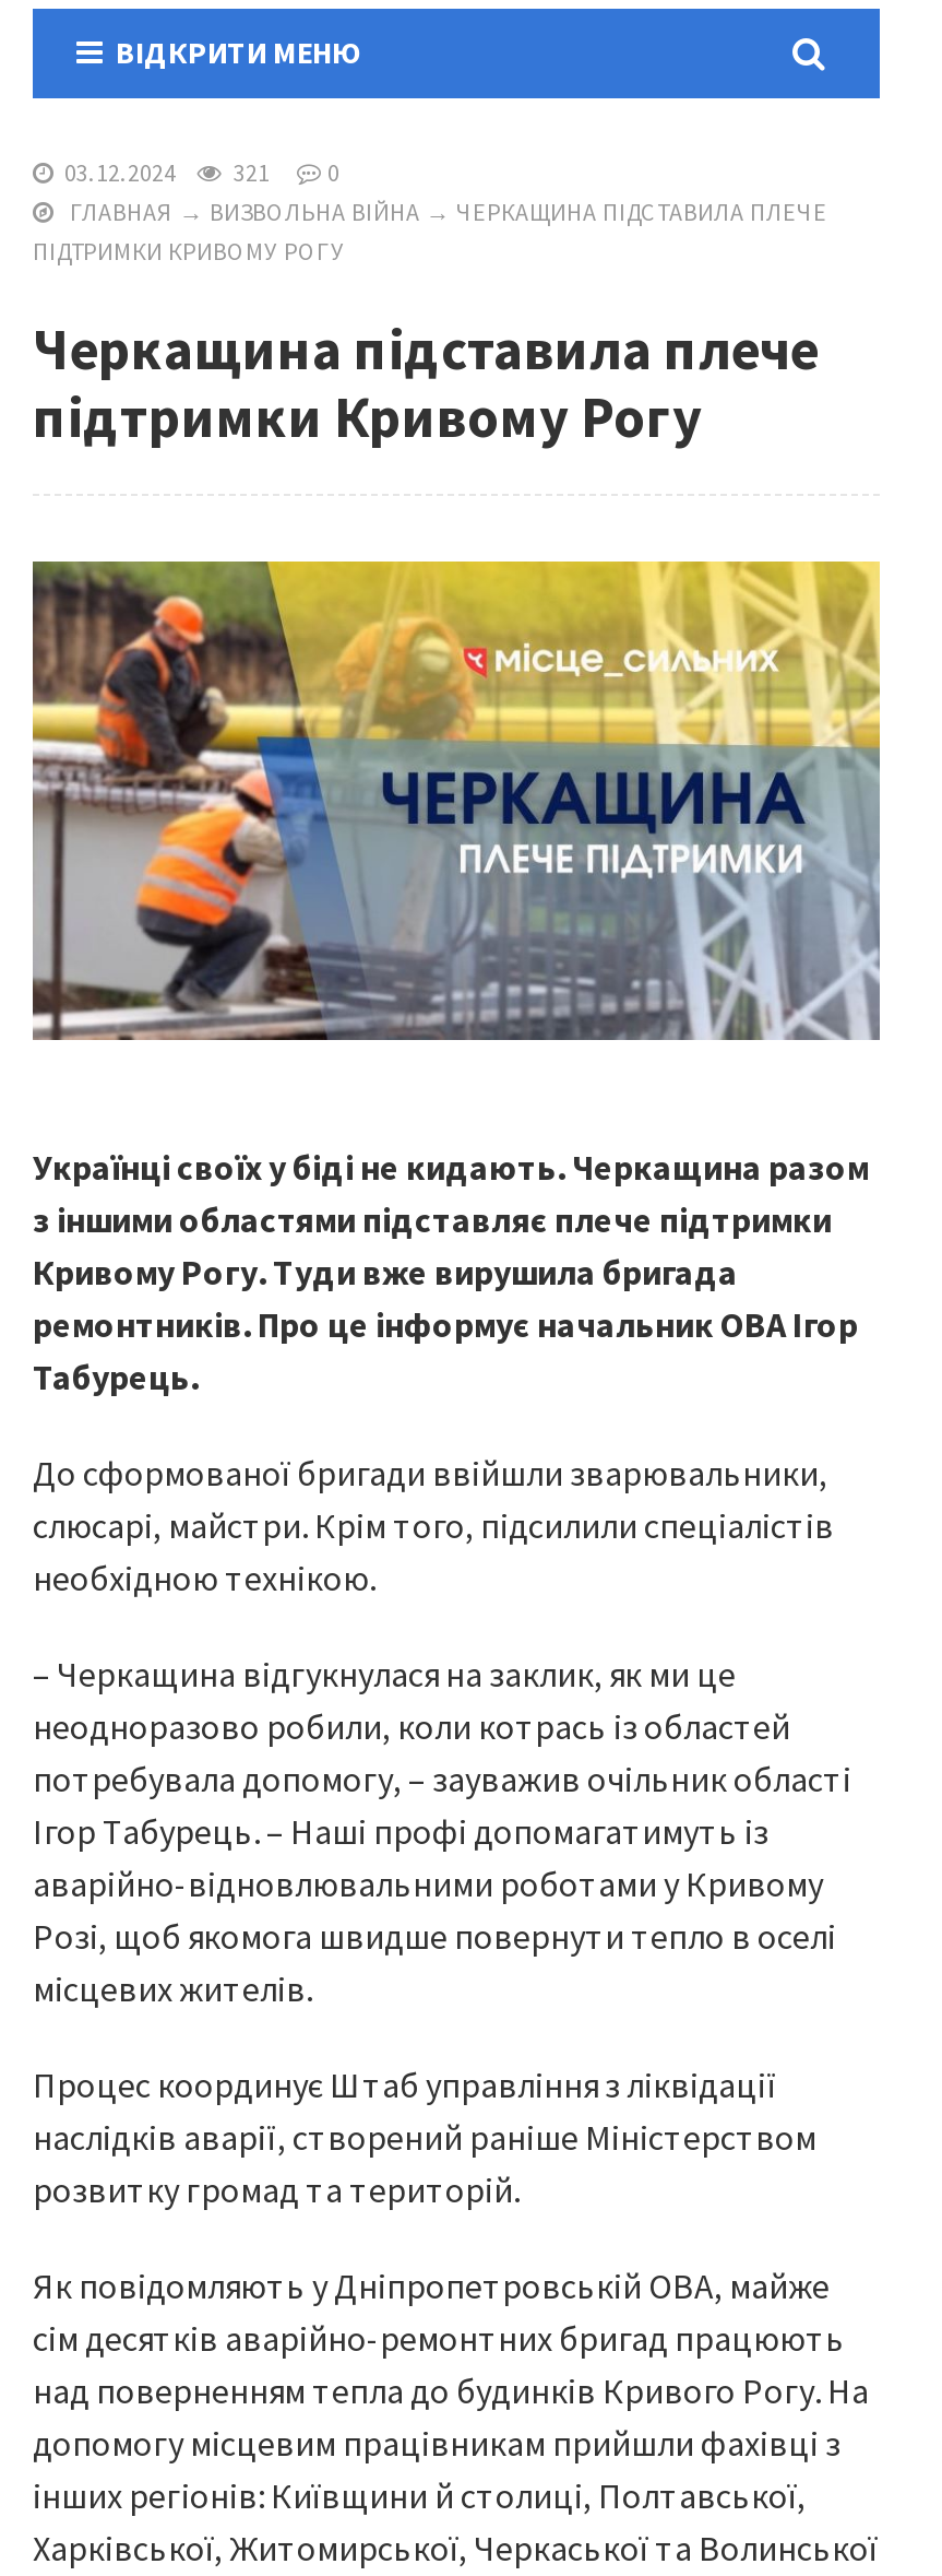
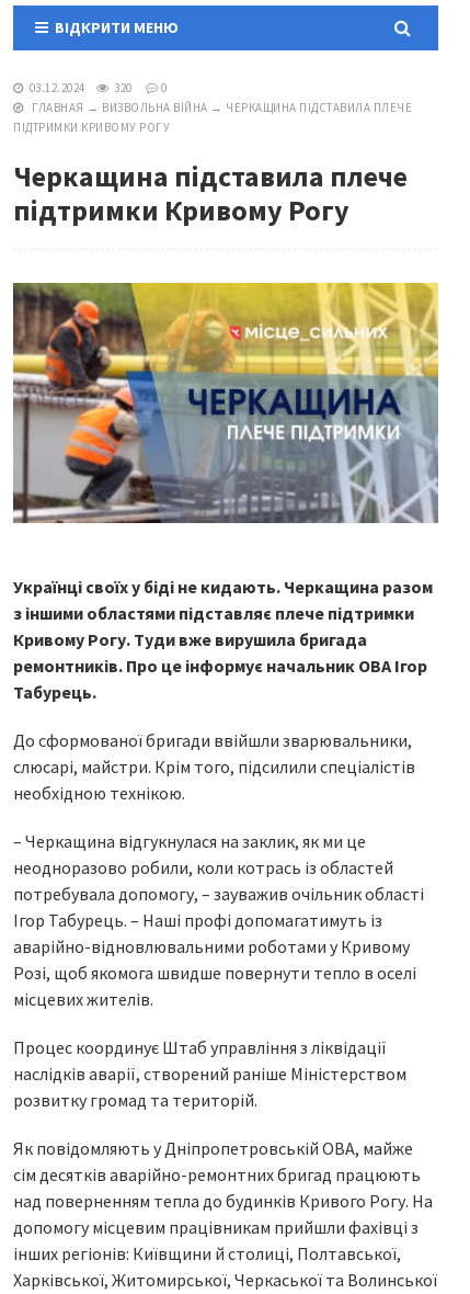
[53,157,339,188] 03.12.2024 321 0 -> [24,80,167,95] 03.12.2024 320 0

